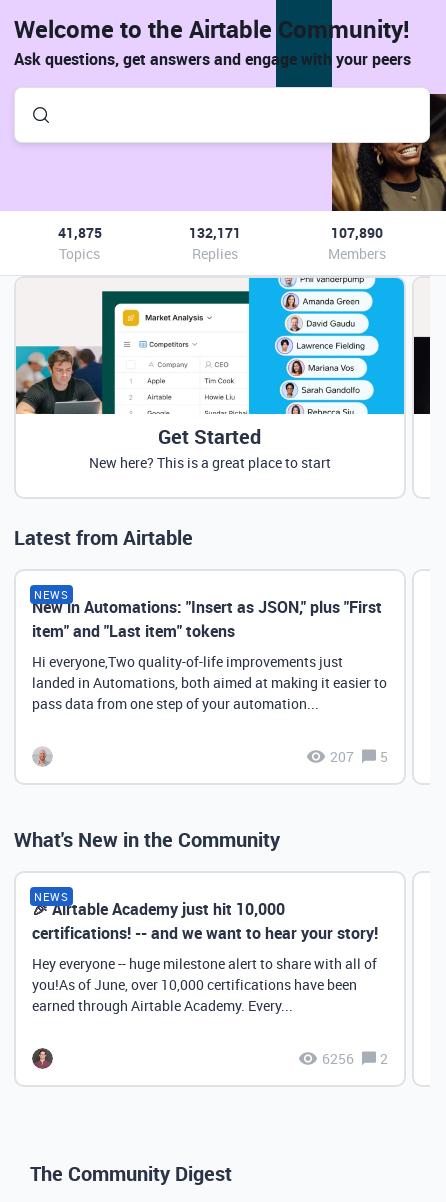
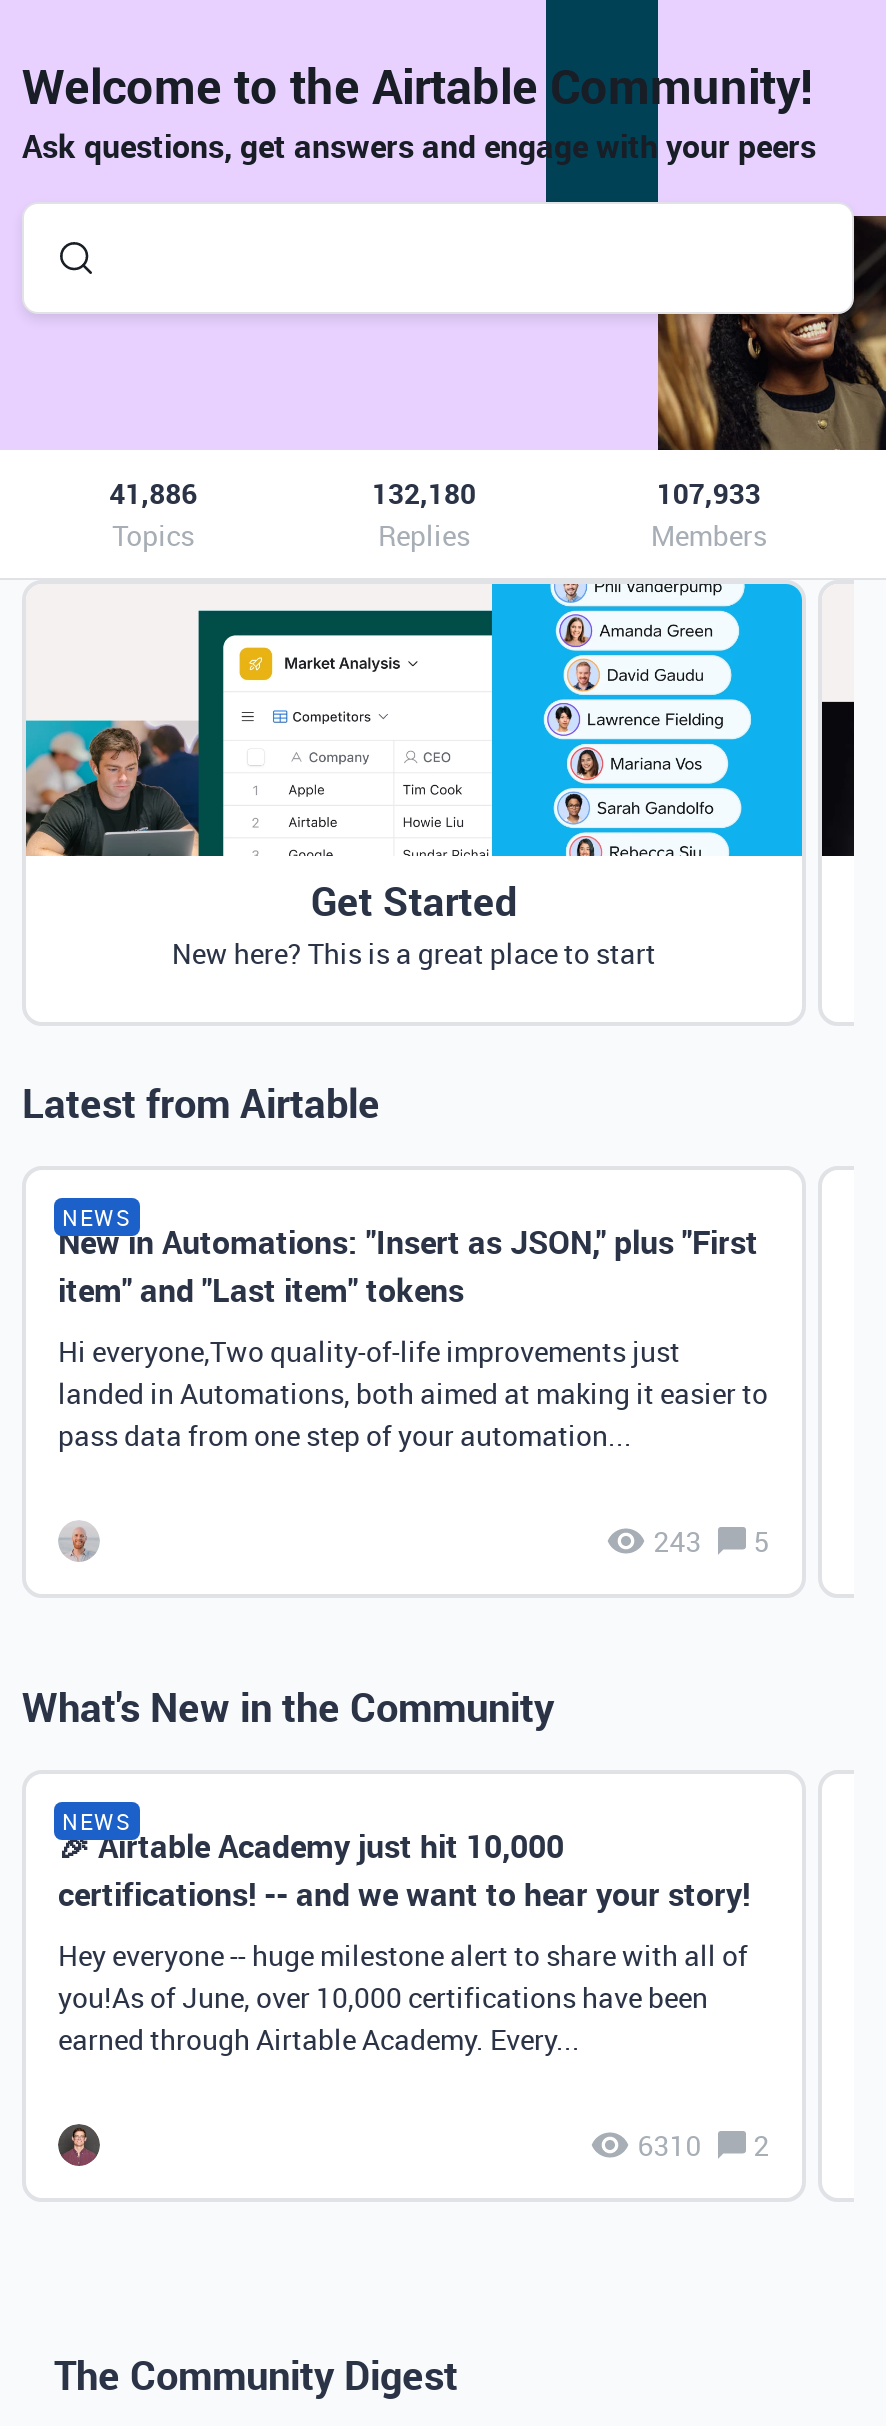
[58,223,102,242] 41,875 -> [109,474,197,512] 41,886
[189,223,241,242] 132,171 -> [372,474,476,512] 132,180
[331,223,383,242] 107,890 -> [657,474,761,512] 107,933
[330,747,388,766] 207 5 -> [654,1522,770,1560] 243 5
[322,1049,388,1068] 6256 2 -> [638,2126,770,2164] 6310 2

